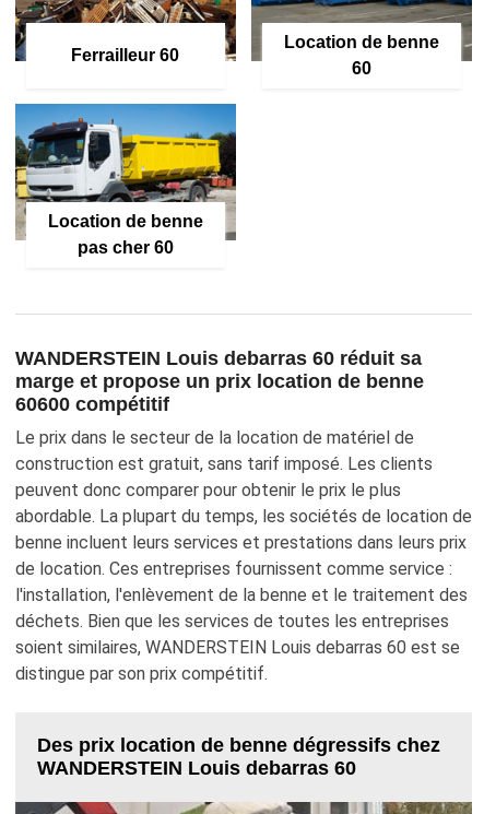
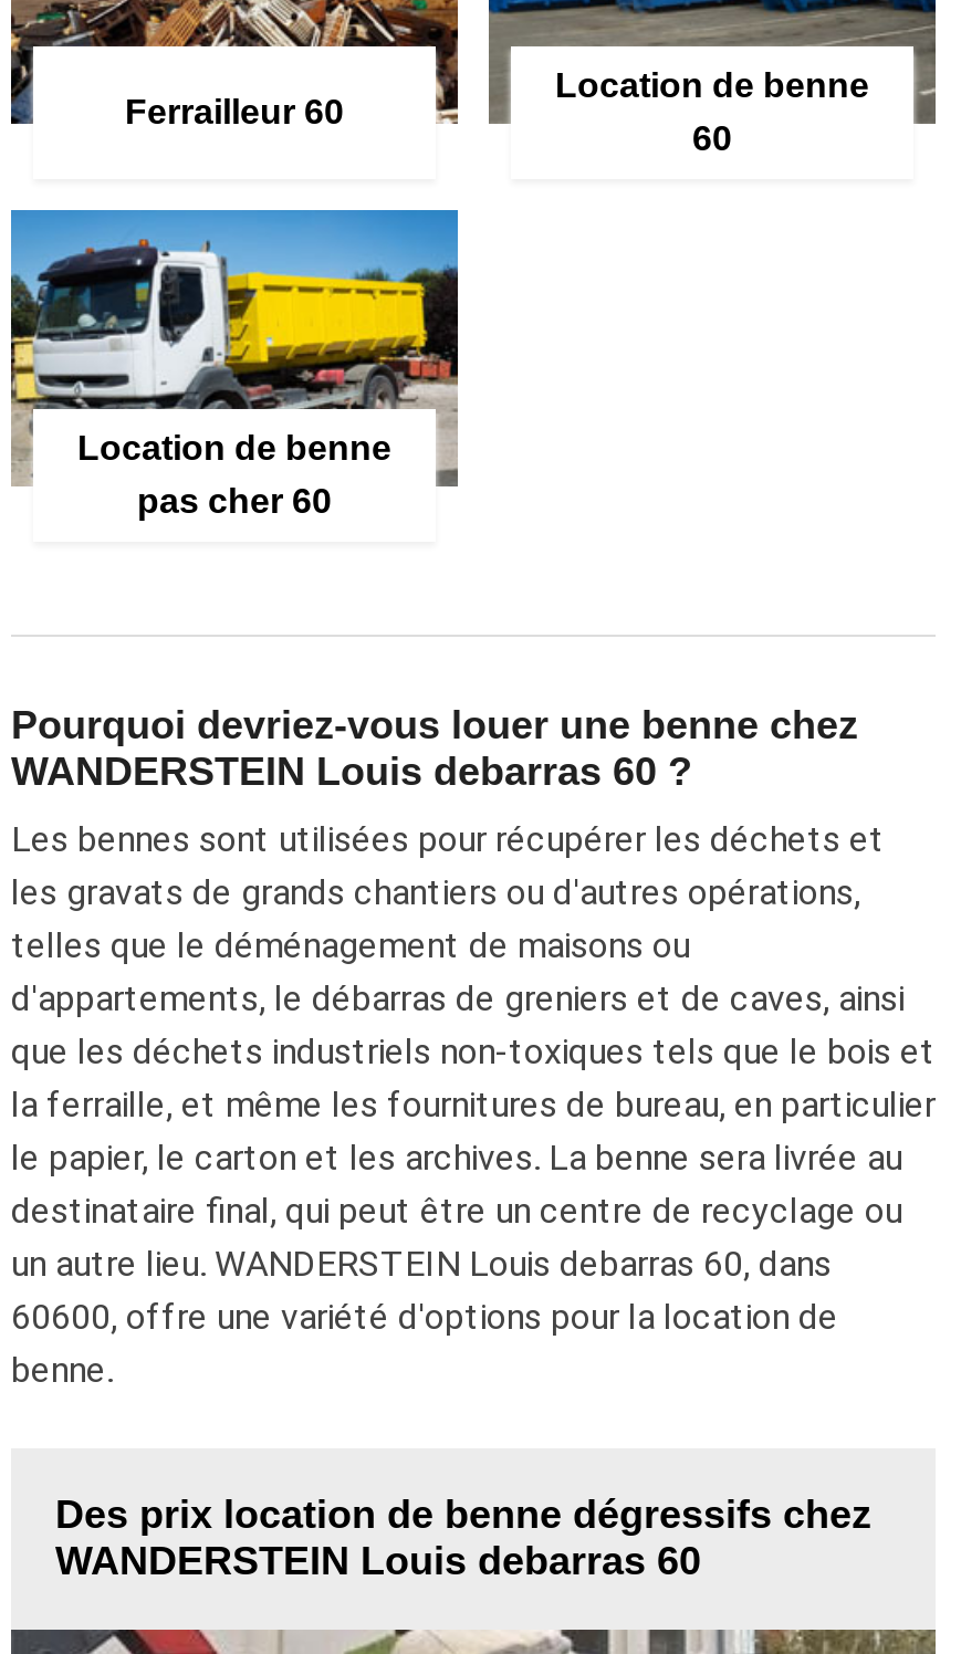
[15,347,424,415] WANDERSTEIN Louis debarras 60 réduit sa | marge et propose un prix location de benne | 60600 compétitif -> [11,703,858,793] Pourquoi devriez-vous louer une benne chez | WANDERSTEIN Louis debarras 60 ?
[15,427,472,684] Le prix dans le secteur de la location de matériel de | construction est gratuit, sans tarif imposé. Les clients | peuvent donc comparer pour obtenir le prix le plus | abordable. La plupart du temps, les sociétés de location de | benne incluent leurs services et prestations dans leurs prix | de location. Ces entreprises fournissent comme service : | l'installation, l'enlèvement de la benne et le traitement des | déchets. Bien que les services de toutes les entreprises | soient similaires, WANDERSTEIN Louis debarras 60 est se | distingue par son prix compétitif. -> [11,817,936,1390] Les bennes sont utilisées pour récupérer les déchets et | les gravats de grands chantiers ou d'autres opérations, | telles que le déménagement de maisons ou | d'appartements, le débarras de greniers et de caves, ainsi | que les déchets industriels non-toxiques tels que le bois et | la ferraille, et même les fournitures de bureau, en particulier | le papier, le carton et les archives. La benne sera livrée au | destinataire final, qui peut être un centre de recyclage ou | un autre lieu. WANDERSTEIN Louis debarras 60, dans | 60600, offre une variété d'options pour la location de | benne.

